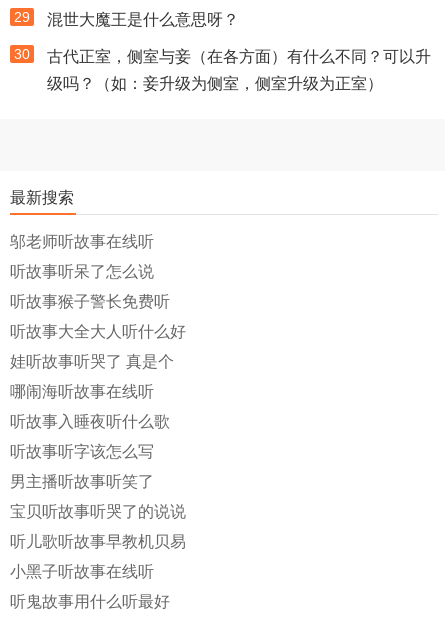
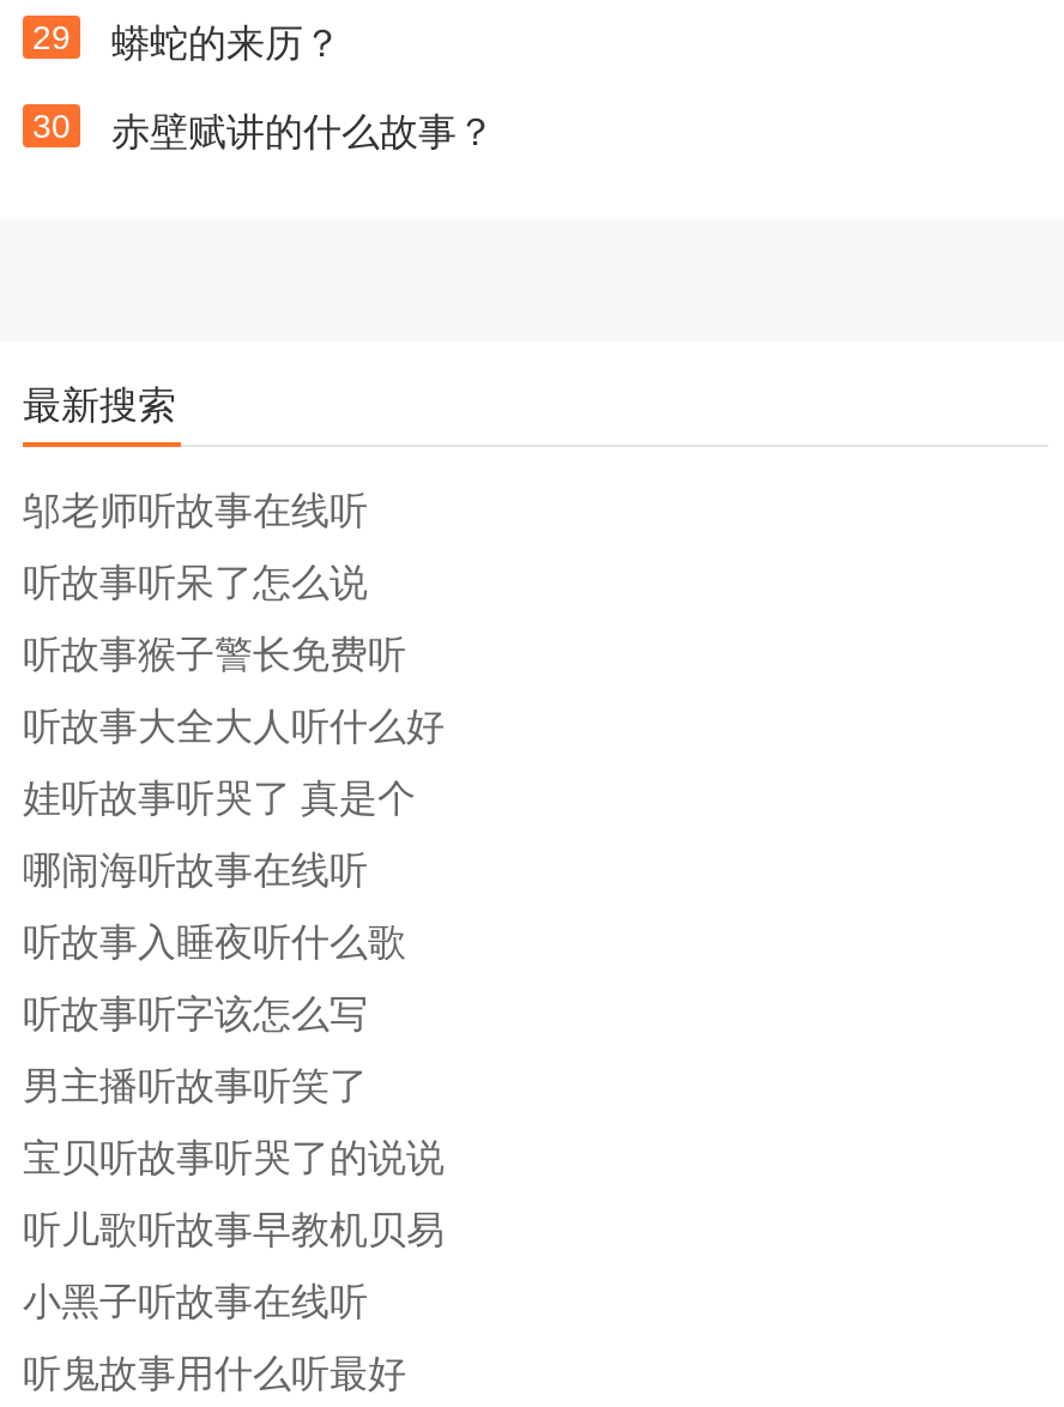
[47,11,239,28] 混世大魔王是什么意思呀？ -> [111,23,341,64] 蟒蛇的来历？
[47,48,431,92] 古代正室，侧室与妾（在各方面）有什么不同？可以升 | 级吗？（如：妾升级为侧室，侧室升级为正室） -> [111,111,495,152] 赤壁赋讲的什么故事？

